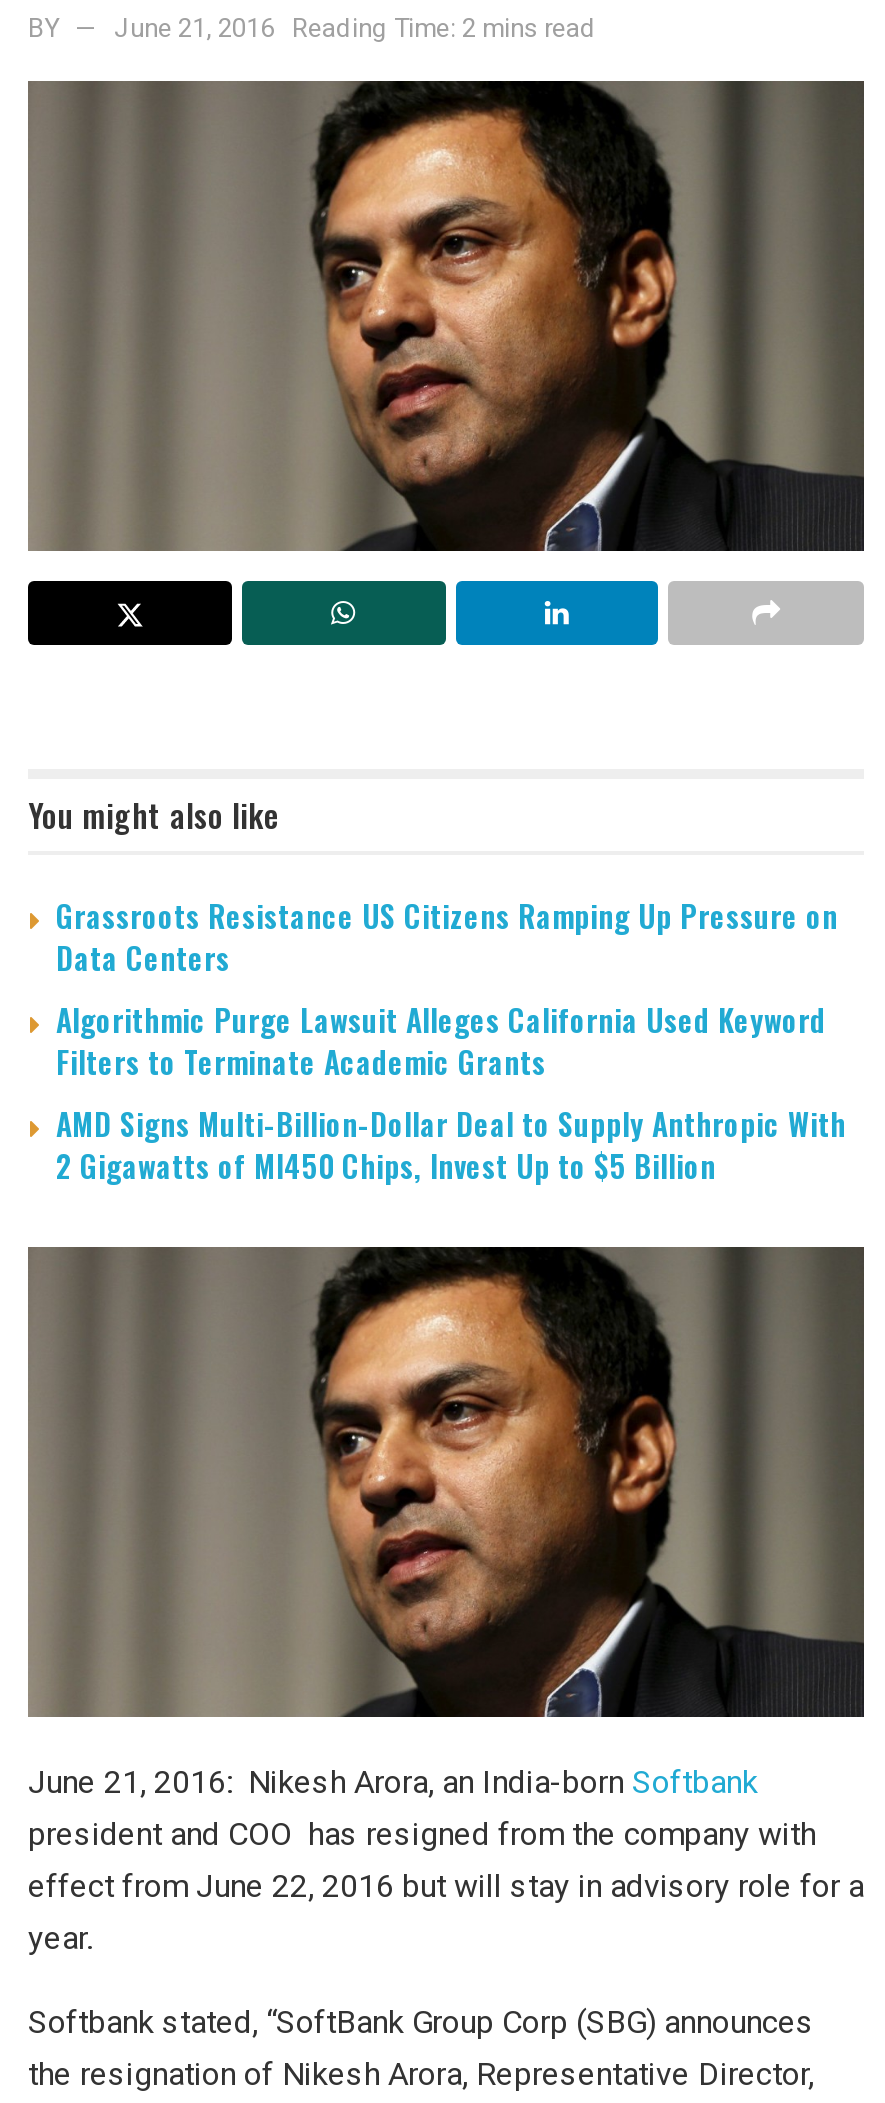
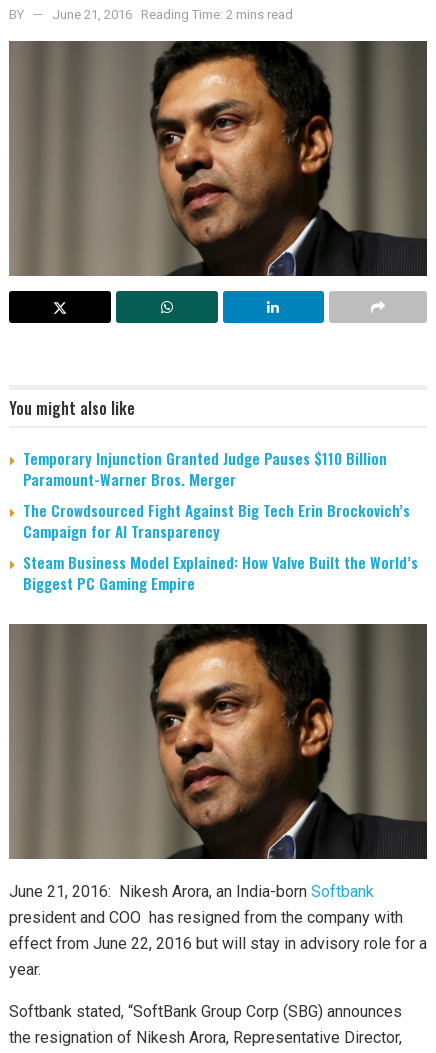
[56,893,846,1187] Grassroots Resistance US Citizens Ramping Up Pressure on | Data Centers | Algorithmic Purge Lawsuit Alleges California Used Keyword | Filters to Terminate Academic Grants | AMD Signs Multi-Billion-Dollar Deal to Supply Anthropic With | 2 Gigawatts of MI450 Chips, Invest Up to $5 Billion -> [23,447,418,594] Temporary Injunction Granted Judge Pauses $110 Billion | Paramount-Warner Bros. Merger | The Crowdsourced Fight Against Big Tech Erin Brockovich’s | Campaign for AI Transparency | Steam Business Model Explained: How Valve Built the World’s | Biggest PC Gaming Empire

